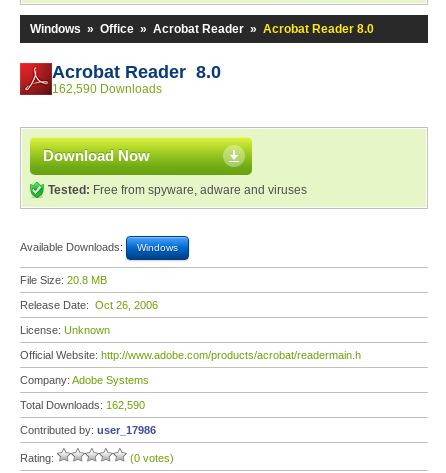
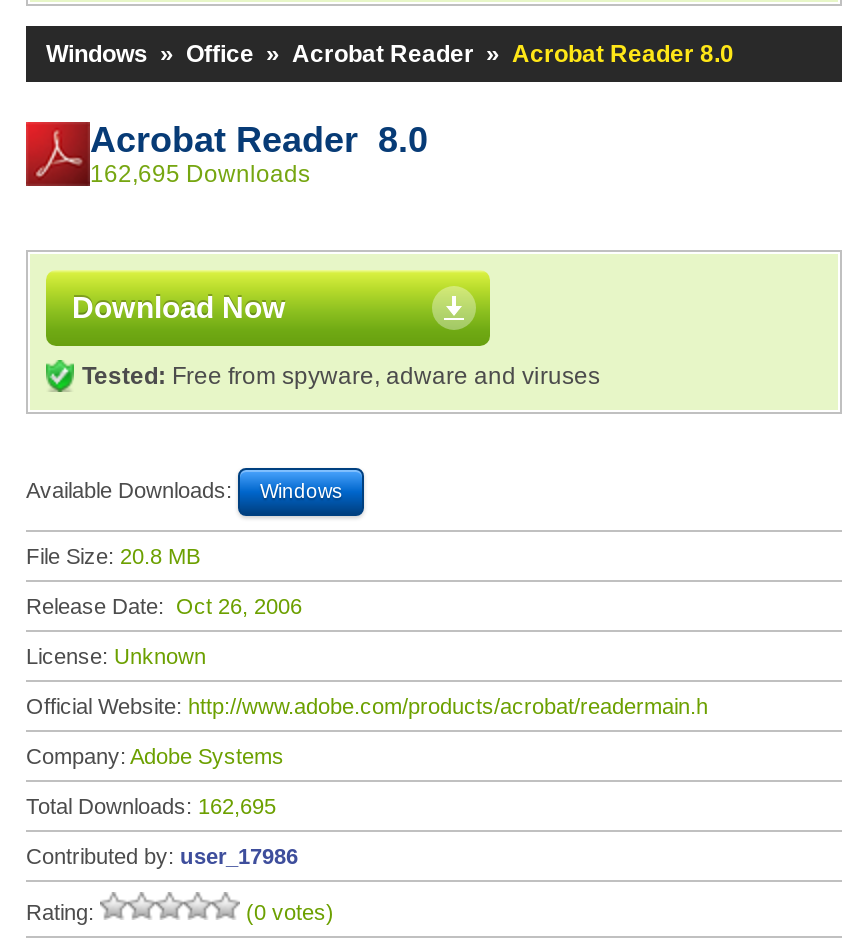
[52,82,162,96] 162,590 Downloads -> [90,160,310,188] 162,695 Downloads
[20,399,145,411] Total Downloads: 162,590 -> [26,794,276,818] Total Downloads: 162,695

